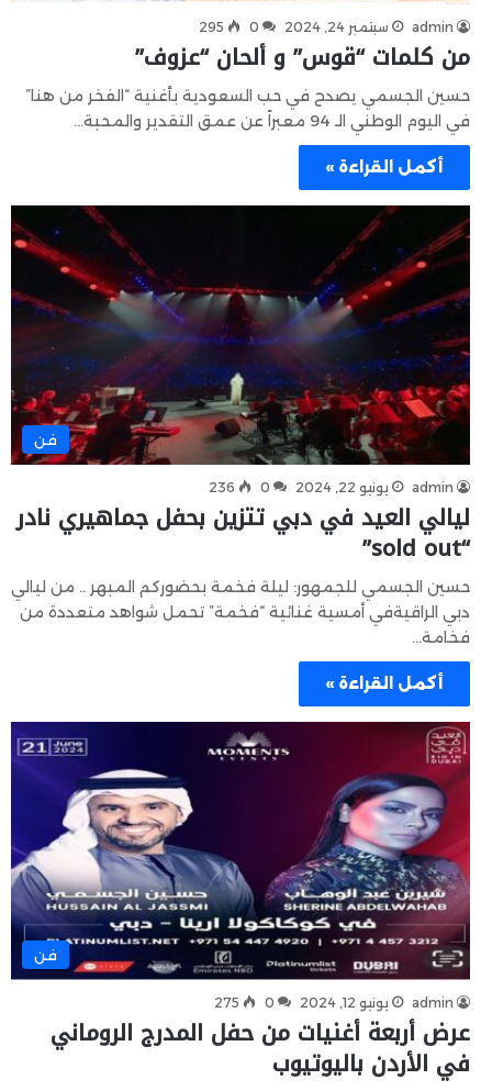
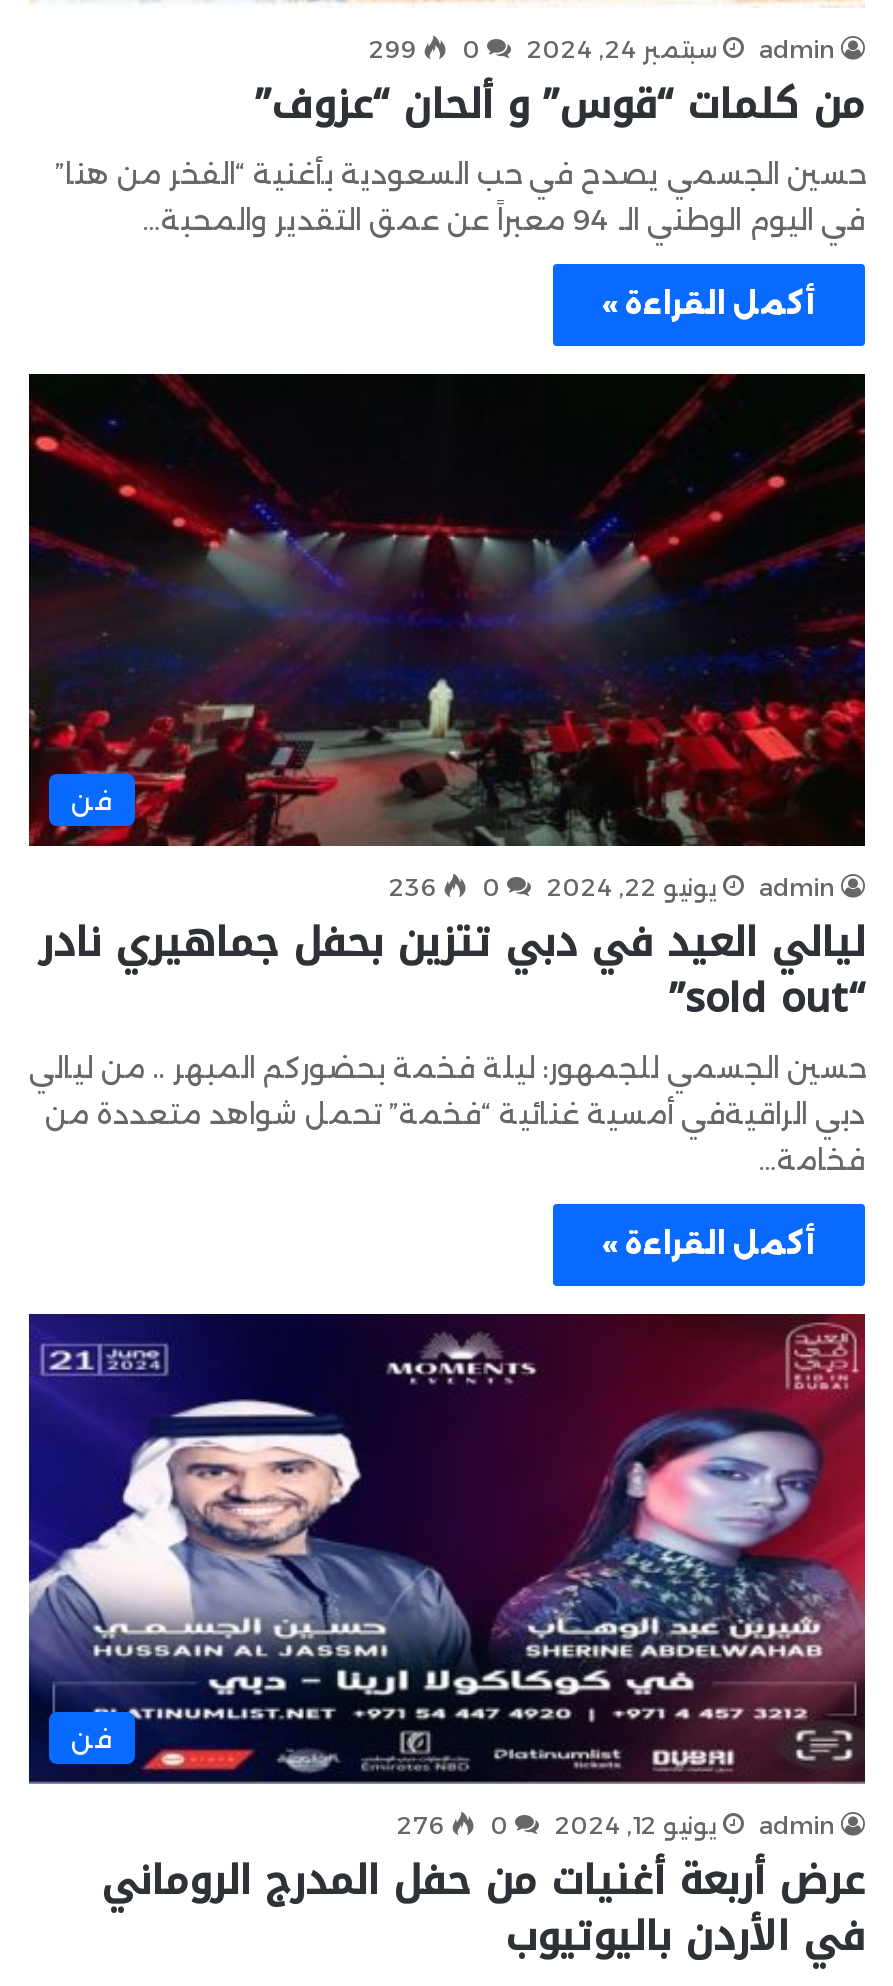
[199,18,259,35] 295 0 -> [369,34,481,64] 299 0
[214,995,275,1011] 275 0 -> [397,1811,509,1841] 276 0

